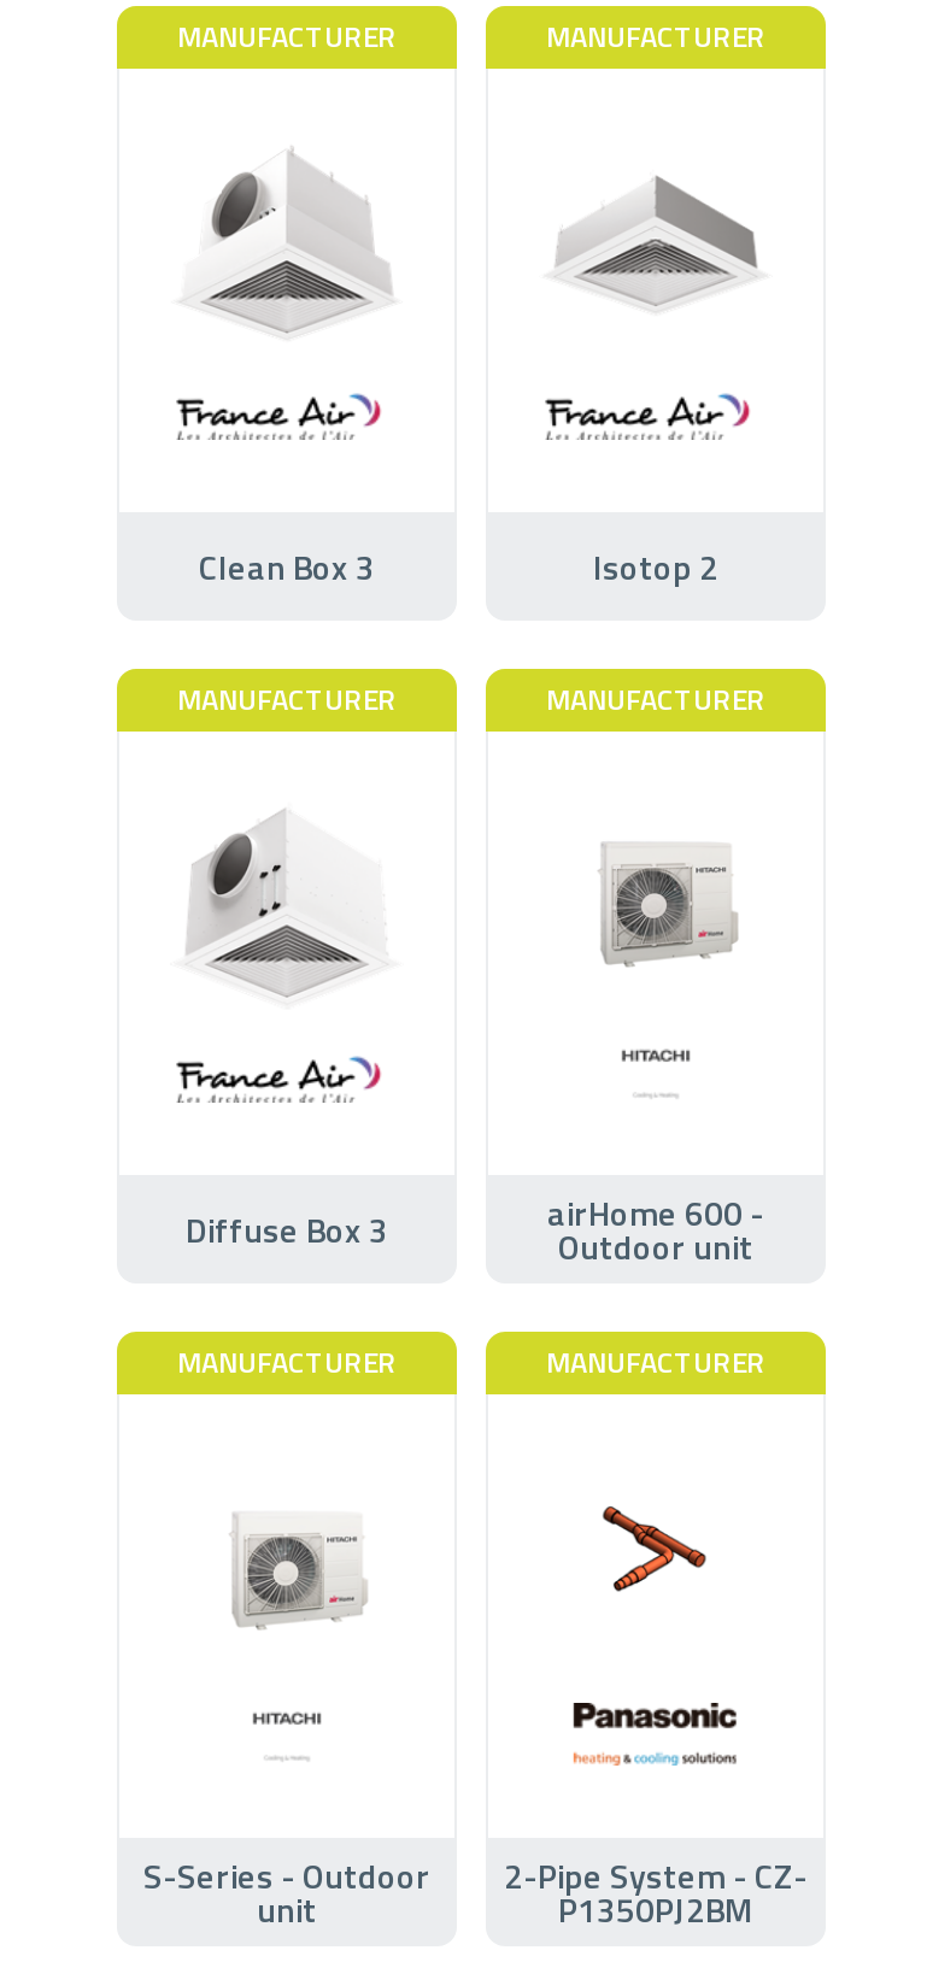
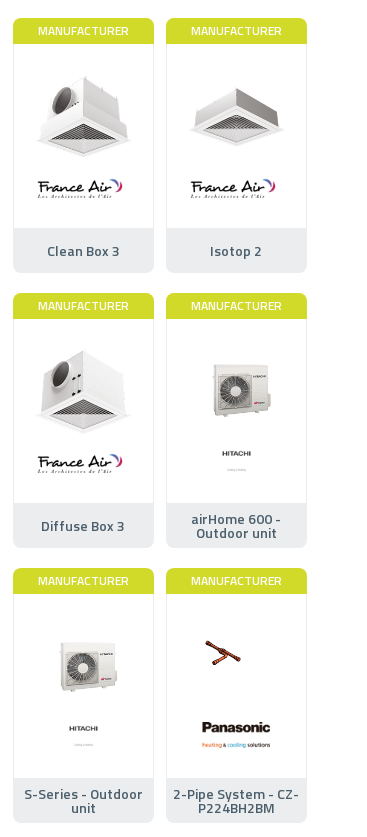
[582,1505,708,1594] [image] -> [204,640,257,675] [image]
[558,1883,753,1933] P1350PJ2BM -> [198,797,275,818] P224BH2BM

